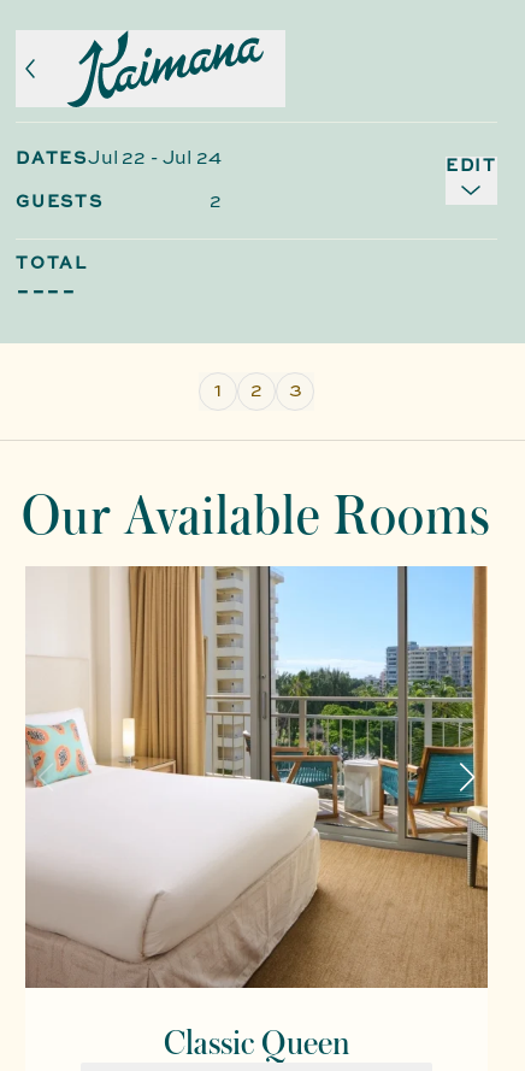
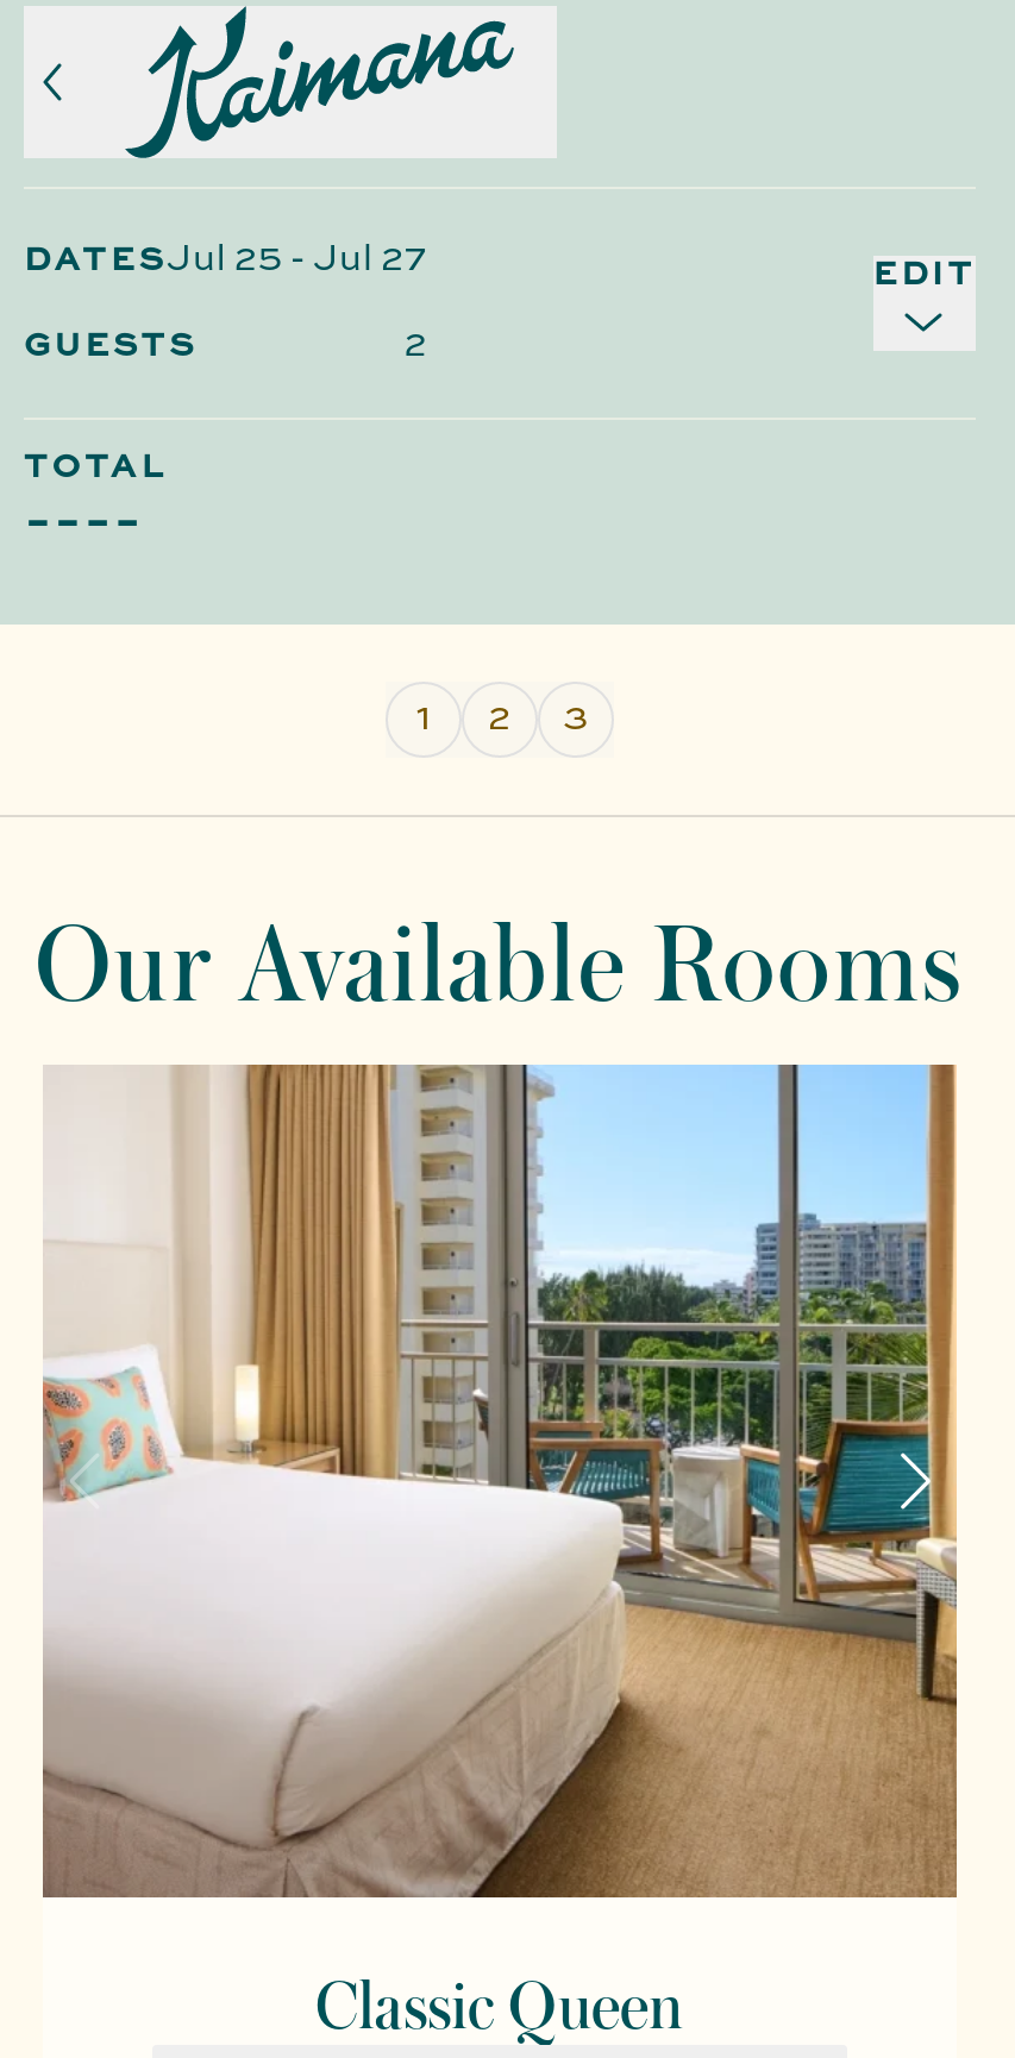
[16,149,221,169] DATESJul 22 - Jul 24 -> [24,241,427,280] DATESJul 25 - Jul 27

